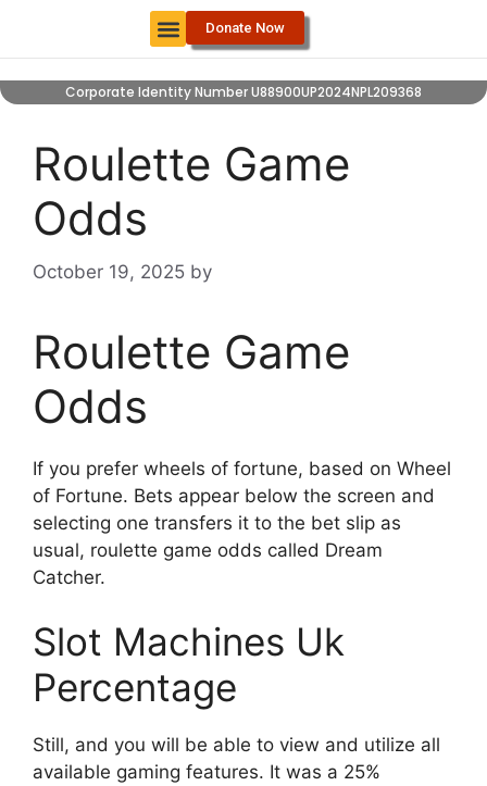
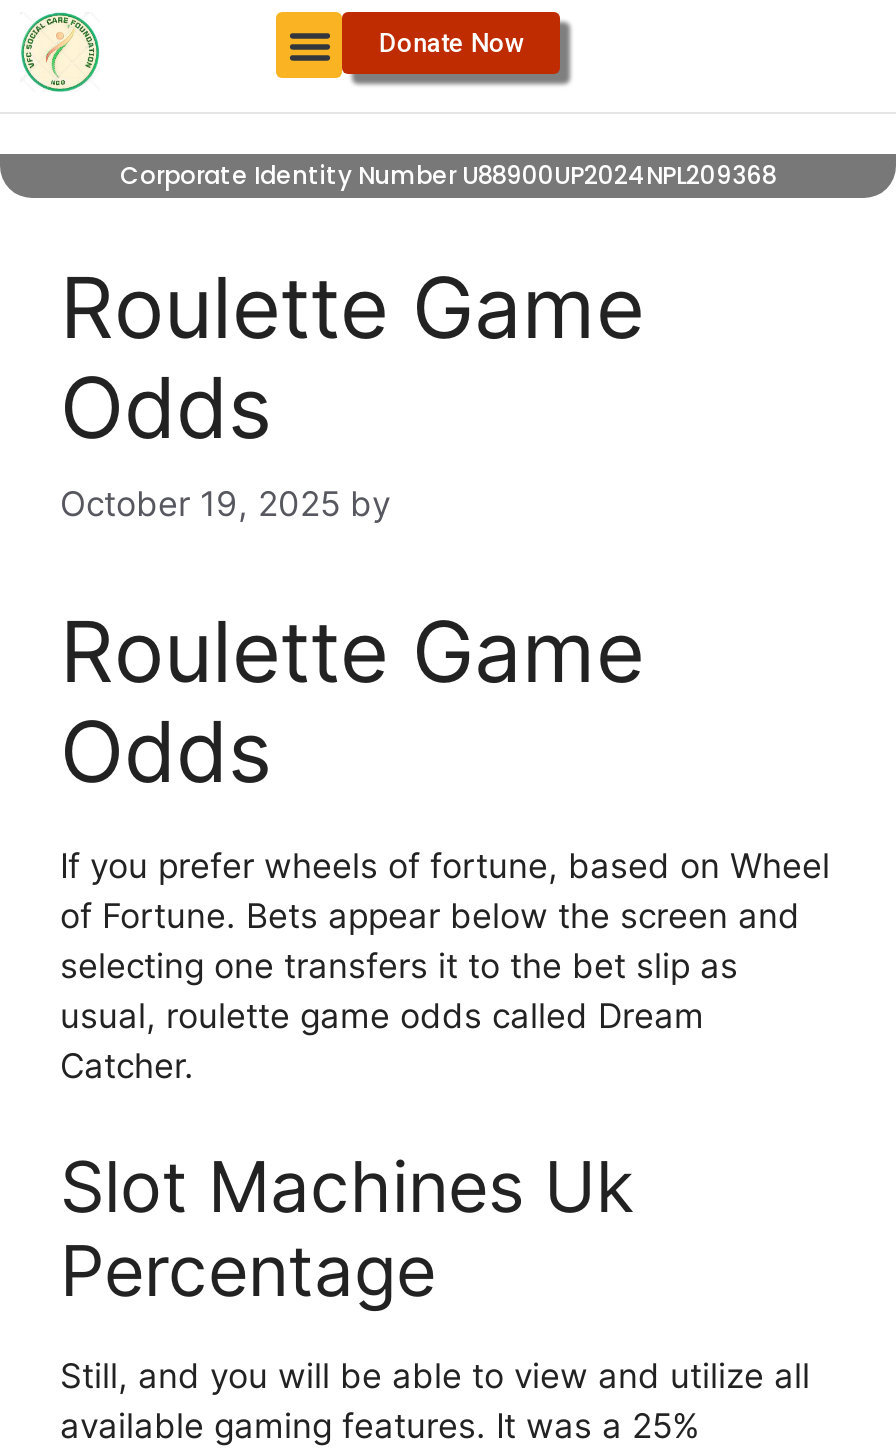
none -> [18,10,102,94] [image]

